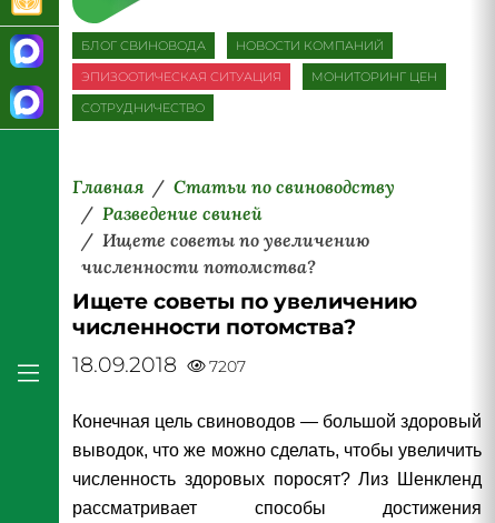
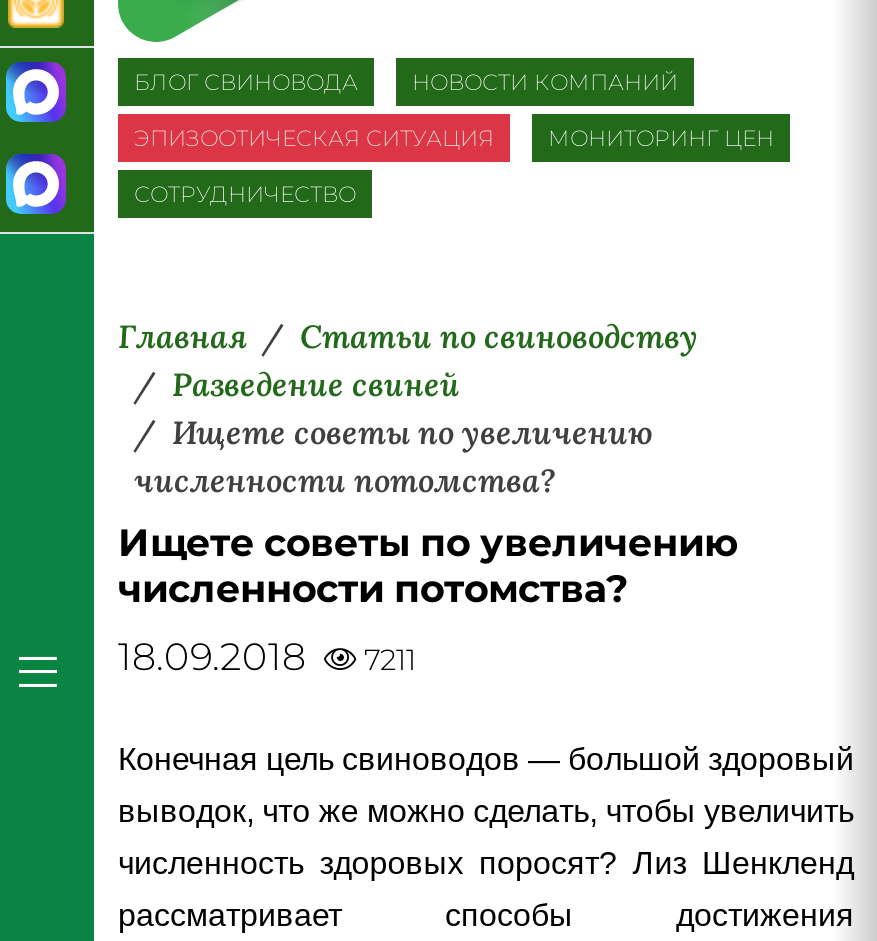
[72,351,246,377] 18.09.2018 7207 -> [118,632,416,680] 18.09.2018 7211

